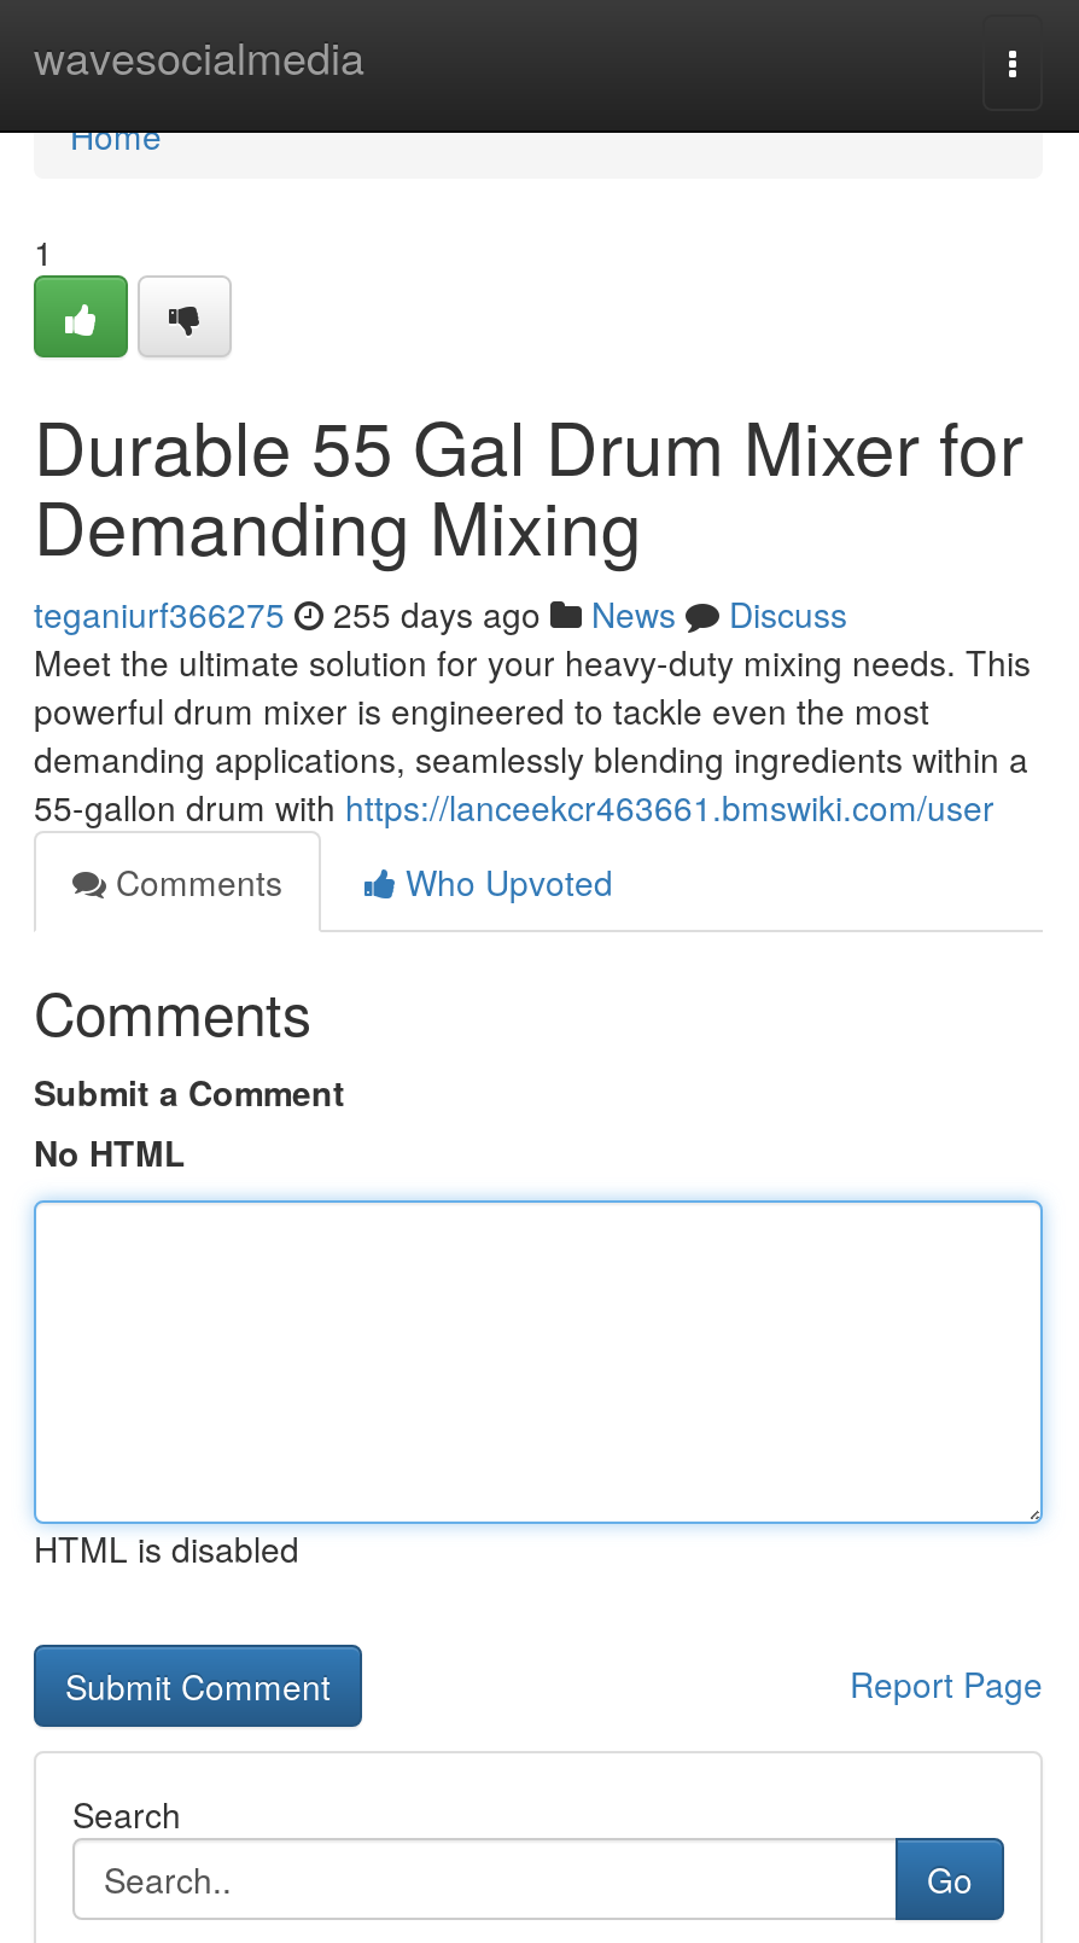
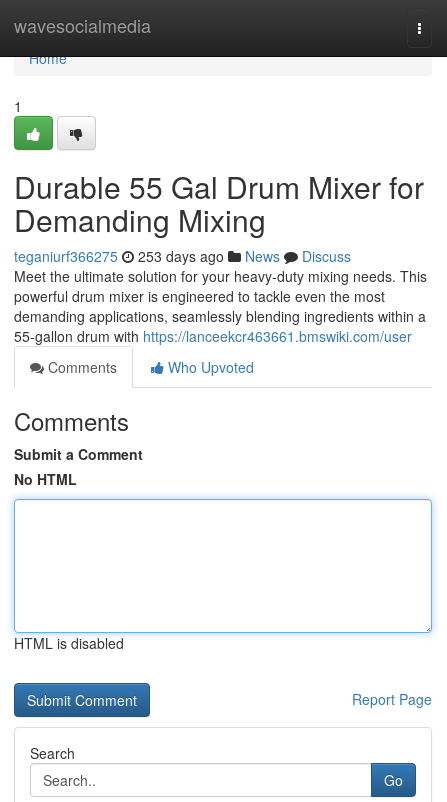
[34,589,847,638] teganiurf366275 255 days ago News Discuss -> [14,246,351,266] teganiurf366275 253 days ago News Discuss

